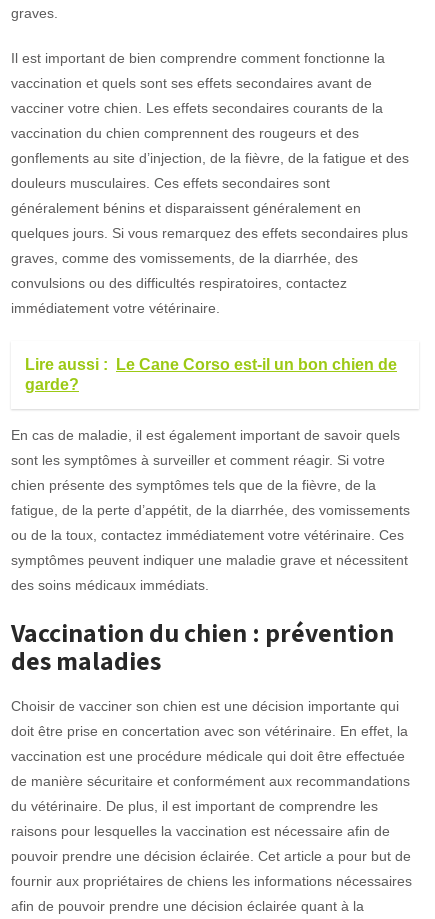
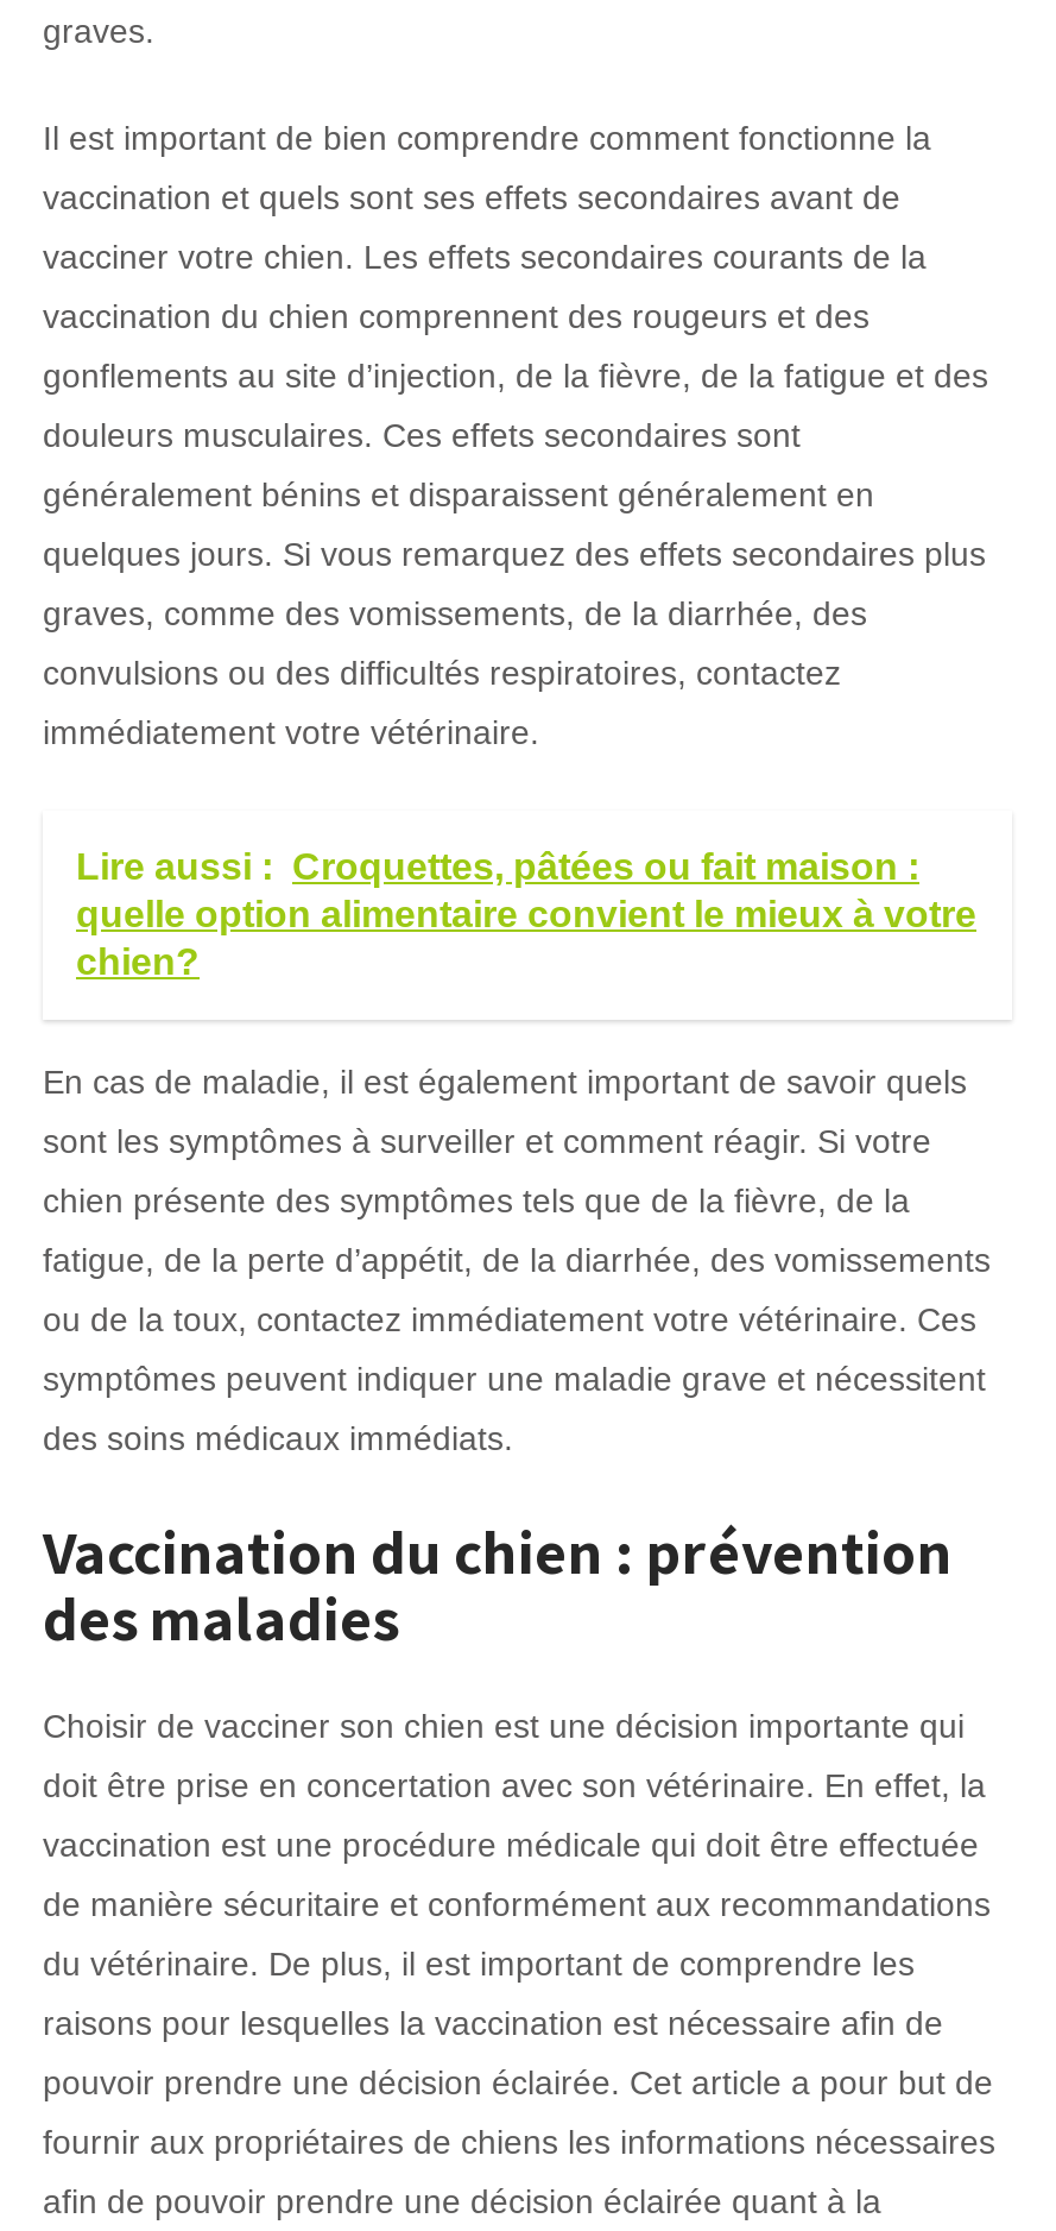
[25,356,397,393] Lire aussi : Le Cane Corso est-il un bon chien de | garde? -> [76,846,976,982] Lire aussi : Croquettes, pâtées ou fait maison : | quelle option alimentaire convient le mieux à votre | chien?

